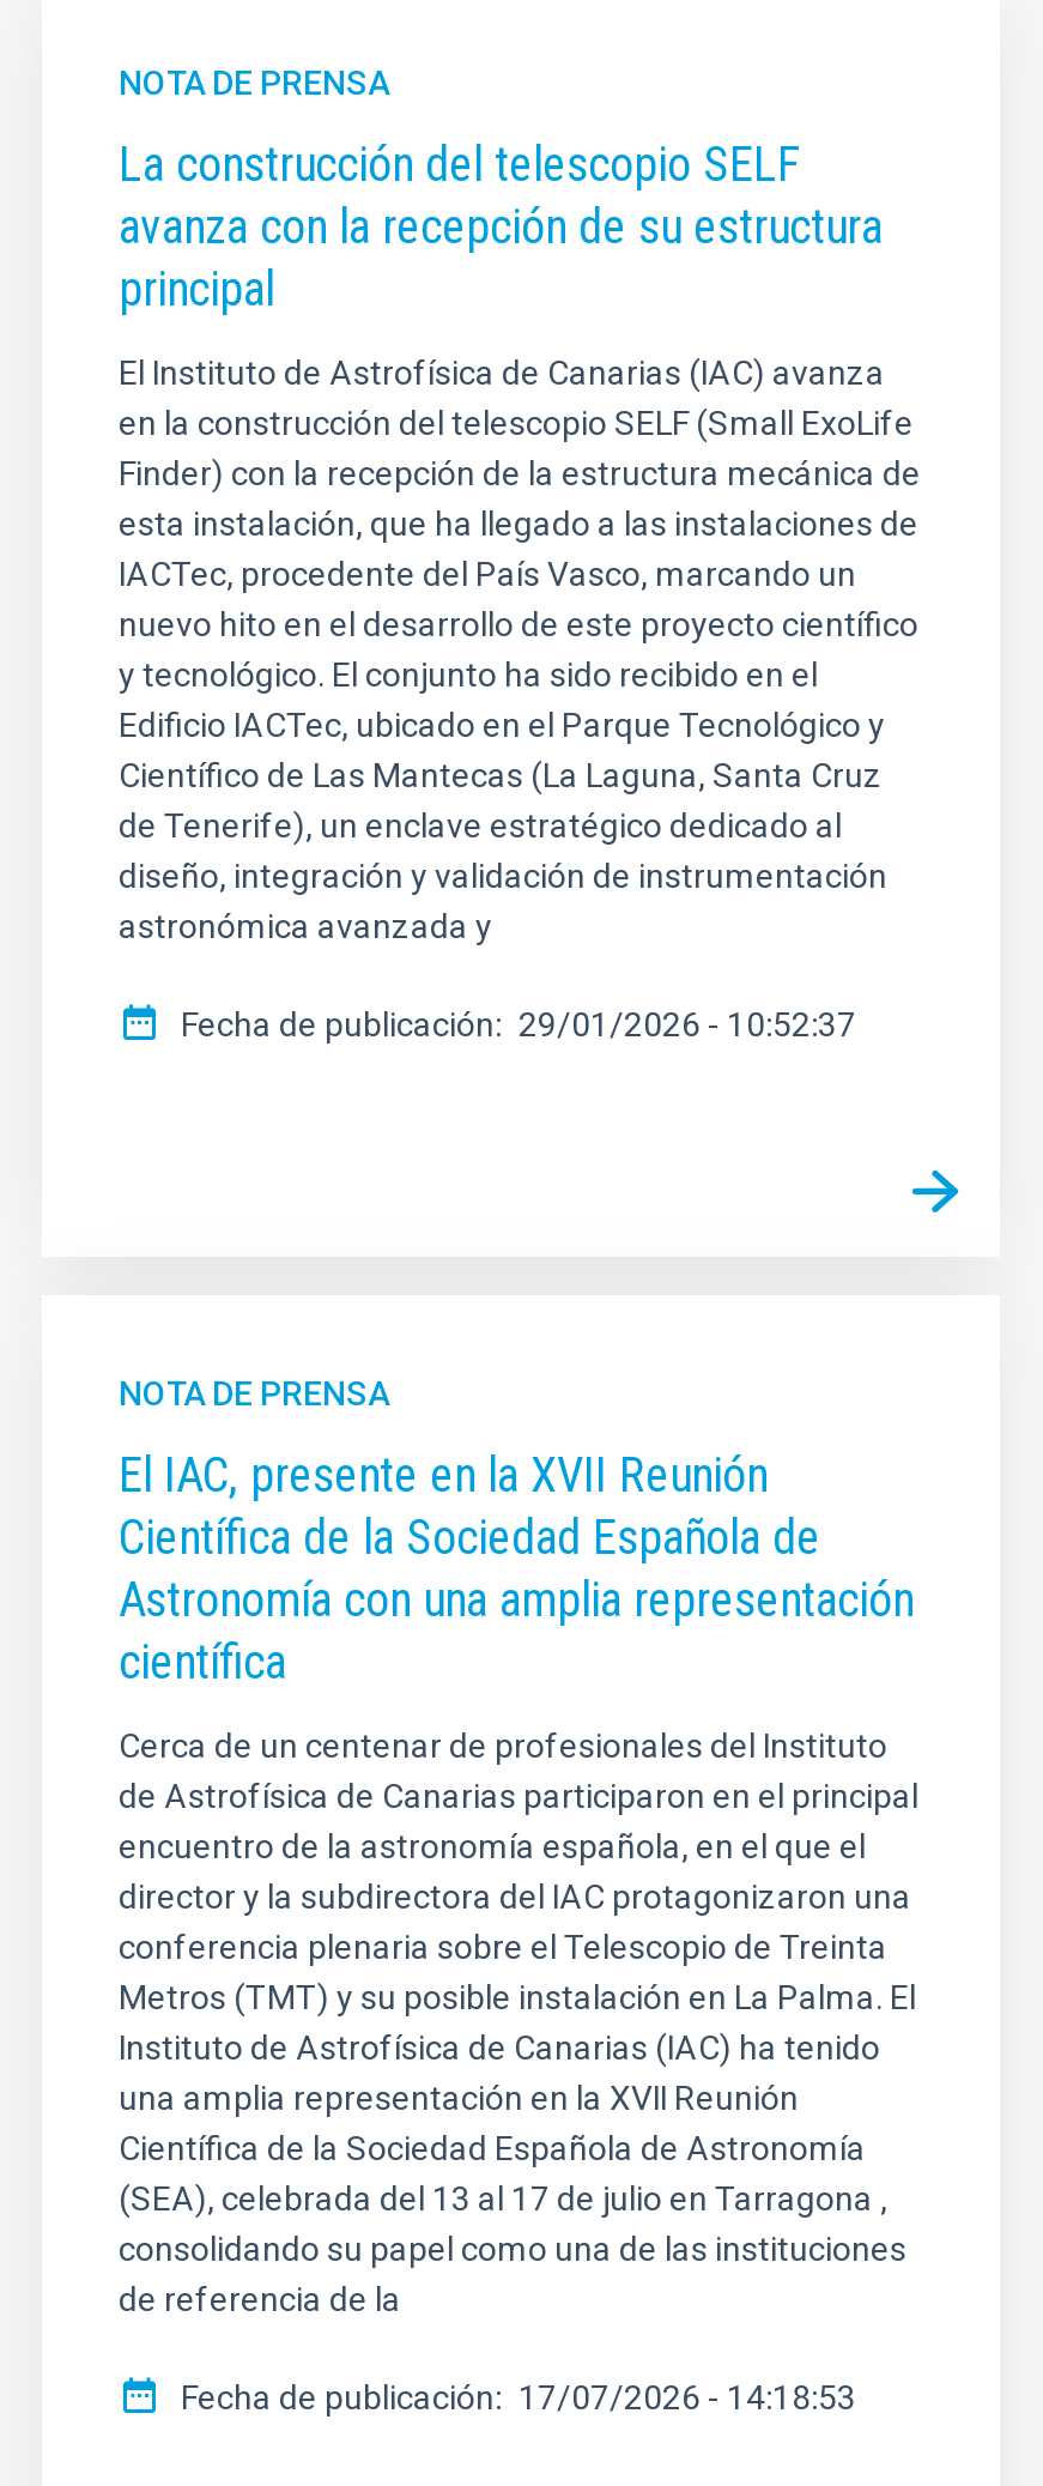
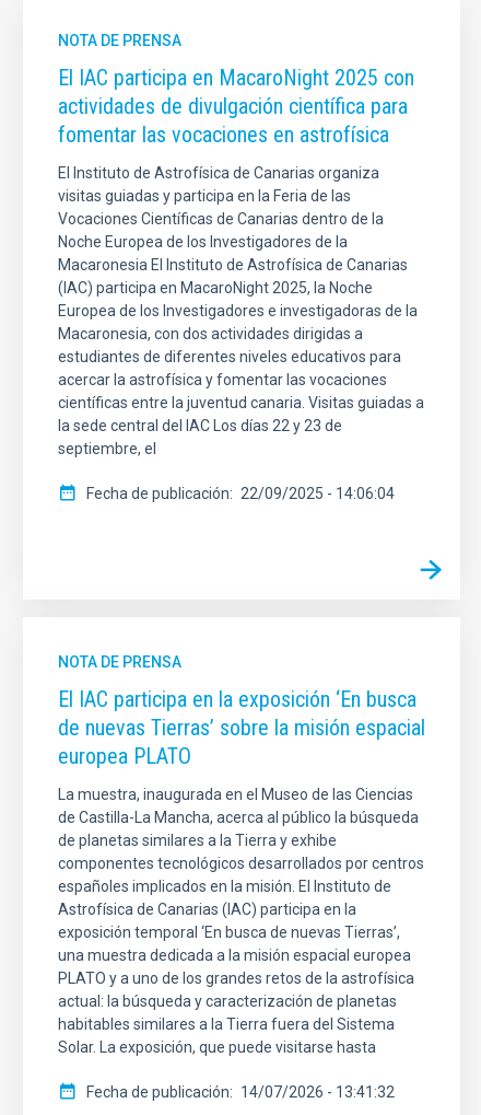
[119,137,883,319] La construcción del telescopio SELF | avanza con la recepción de su estructura | principal -> [58,65,414,148] El IAC participa en MacaroNight 2025 con | actividades de divulgación científica para | fomentar las vocaciones en astrofísica
[119,355,921,946] El Instituto de Astrofísica de Canarias (IAC) avanza | en la construcción del telescopio SELF (Small ExoLife | Finder) con la recepción de la estructura mecánica de | esta instalación, que ha llegado a las instalaciones de | IACTec, procedente del País Vasco, marcando un | nuevo hito en el desarrollo de este proyecto científico | y tecnológico. El conjunto ha sido recibido en el | Edificio IACTec, ubicado en el Parque Tecnológico y | Científico de Las Mantecas (La Laguna, Santa Cruz | de Tenerife), un enclave estratégico dedicado al | diseño, integración y validación de instrumentación | astronómica avanzada y -> [58,165,424,458] El Instituto de Astrofísica de Canarias organiza | visitas guiadas y participa en la Feria de las | Vocaciones Científicas de Canarias dentro de la | Noche Europea de los Investigadores de la | Macaronesia El Instituto de Astrofísica de Canarias | (IAC) participa en MacaroNight 2025, la Noche | Europea de los Investigadores e investigadoras de la | Macaronesia, con dos actividades dirigidas a | estudiantes de diferentes niveles educativos para | acercar la astrofísica y fomentar las vocaciones | científicas entre la juventud canaria. Visitas guiadas a | la sede central del IAC Los días 22 y 23 de | septiembre, el
moved [119,1006,495,1414] -> [58,485,230,671]: Fecha de publicación | NOTA DE PRENSA
[181,1006,856,1045] Fecha de publicación 29/01/2026 - 10:52:37 -> [86,485,395,503] Fecha de publicación 22/09/2025 - 14:06:04
[119,1447,914,1692] El IAC, presente en la XVII Reunión | Científica de la Sociedad Española de | Astronomía con una amplia representación | científica -> [58,687,425,770] El IAC participa en la exposición ‘En busca | de nuevas Tierras’ sobre la misión espacial | europea PLATO
[119,1728,918,2319] Cerca de un centenar de profesionales del Instituto | de Astrofísica de Canarias participaron en el principal | encuentro de la astronomía española, en el que el | director y la subdirectora del IAC protagonizaron una | conferencia plenaria sobre el Telescopio de Treinta | Metros (TMT) y su posible instalación en La Palma. El | Instituto de Astrofísica de Canarias (IAC) ha tenido | una amplia representación en la XVII Reunión | Científica de la Sociedad Española de Astronomía | (SEA), celebrada del 13 al 17 de julio en Tarragona , | consolidando su papel como una de las instituciones | de referencia de la -> [58,786,424,1056] La muestra, inaugurada en el Museo de las Ciencias | de Castilla-La Mancha, acerca al público la búsqueda | de planetas similares a la Tierra y exhibe | componentes tecnológicos desarrollados por centros | españoles implicados en la misión. El Instituto de | Astrofísica de Canarias (IAC) participa en la | exposición temporal ‘En busca de nuevas Tierras’, | una muestra dedicada a la misión espacial europea | PLATO y a uno de los grandes retos de la astrofísica | actual: la búsqueda y caracterización de planetas | habitables similares a la Tierra fuera del Sistema | Solar. La exposición, que puede visitarse hasta
[181,2379,856,2418] Fecha de publicación 17/07/2026 - 14:18:53 -> [86,1084,395,1101] Fecha de publicación 14/07/2026 - 13:41:32

